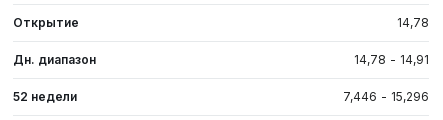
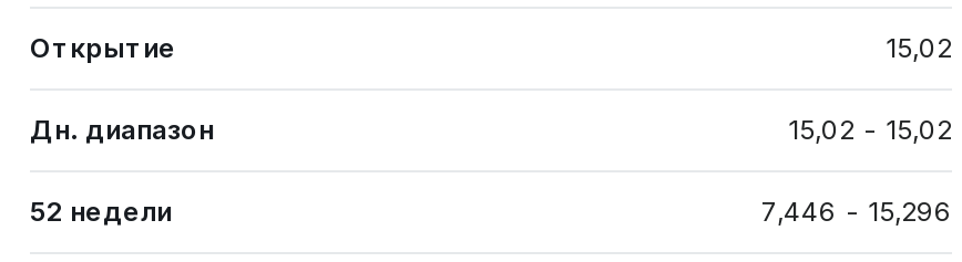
[397,15,429,30] 14,78 -> [886,31,952,64] 15,02
[354,52,429,67] 14,78 - 14,91 -> [788,112,952,145] 15,02 - 15,02

